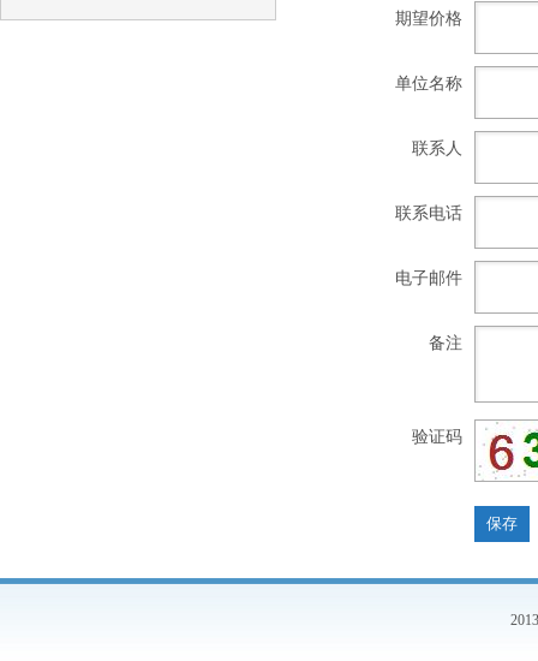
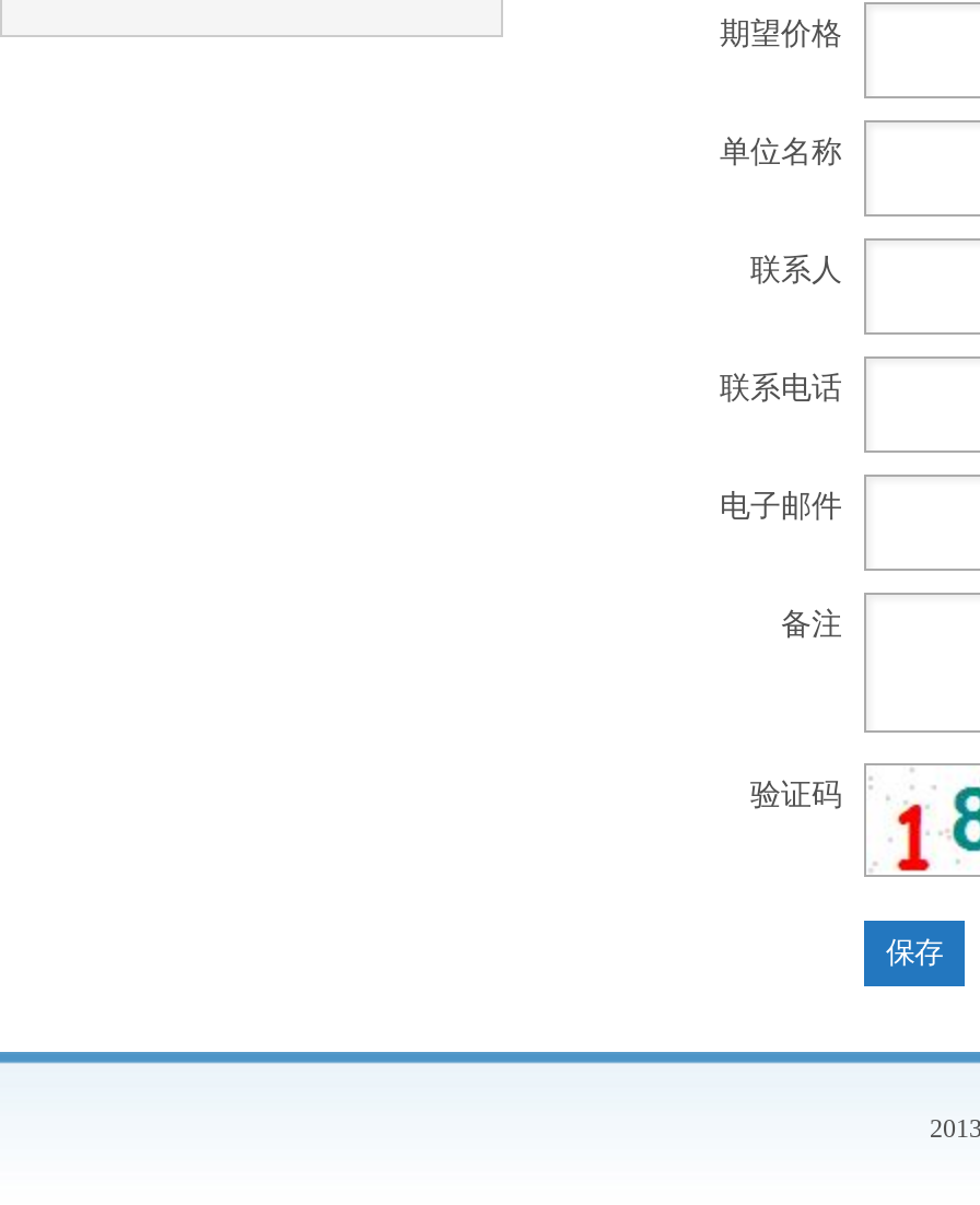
[479,427,534,481] [image] -> [890,785,973,873] [image]

